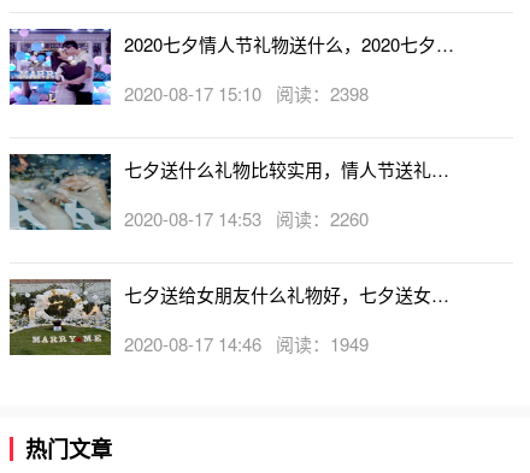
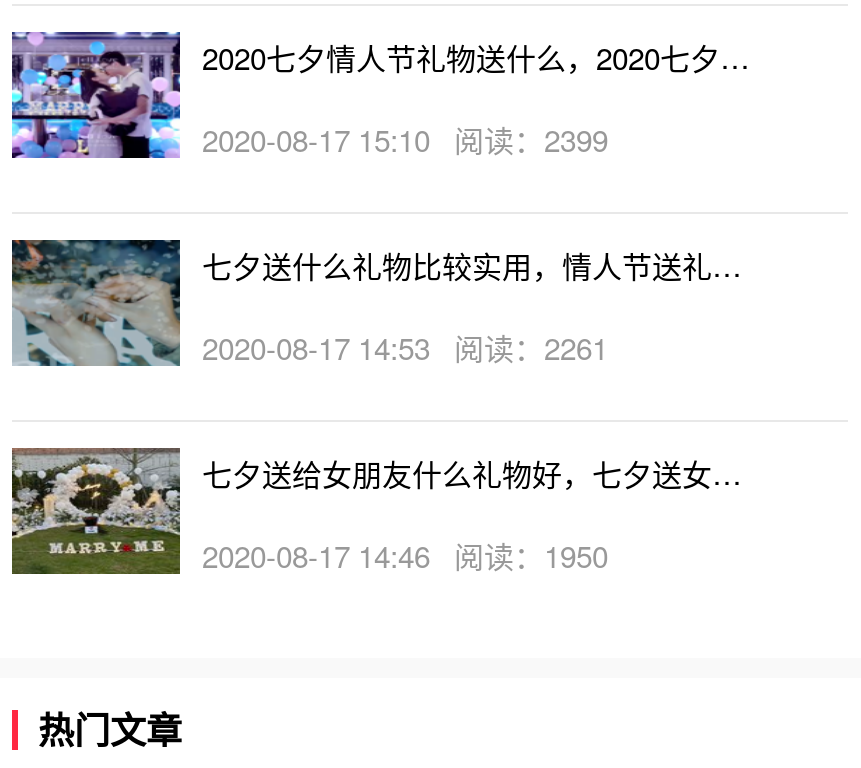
[124,80,369,105] 2020-08-17 15:10 阅读：2398 -> [202,117,608,159] 2020-08-17 15:10 阅读：2399
[124,205,369,230] 2020-08-17 14:53 阅读：2260 -> [202,325,608,367] 2020-08-17 14:53 阅读：2261
[124,330,369,356] 2020-08-17 14:46 阅读：1949 -> [202,533,608,575] 2020-08-17 14:46 阅读：1950

